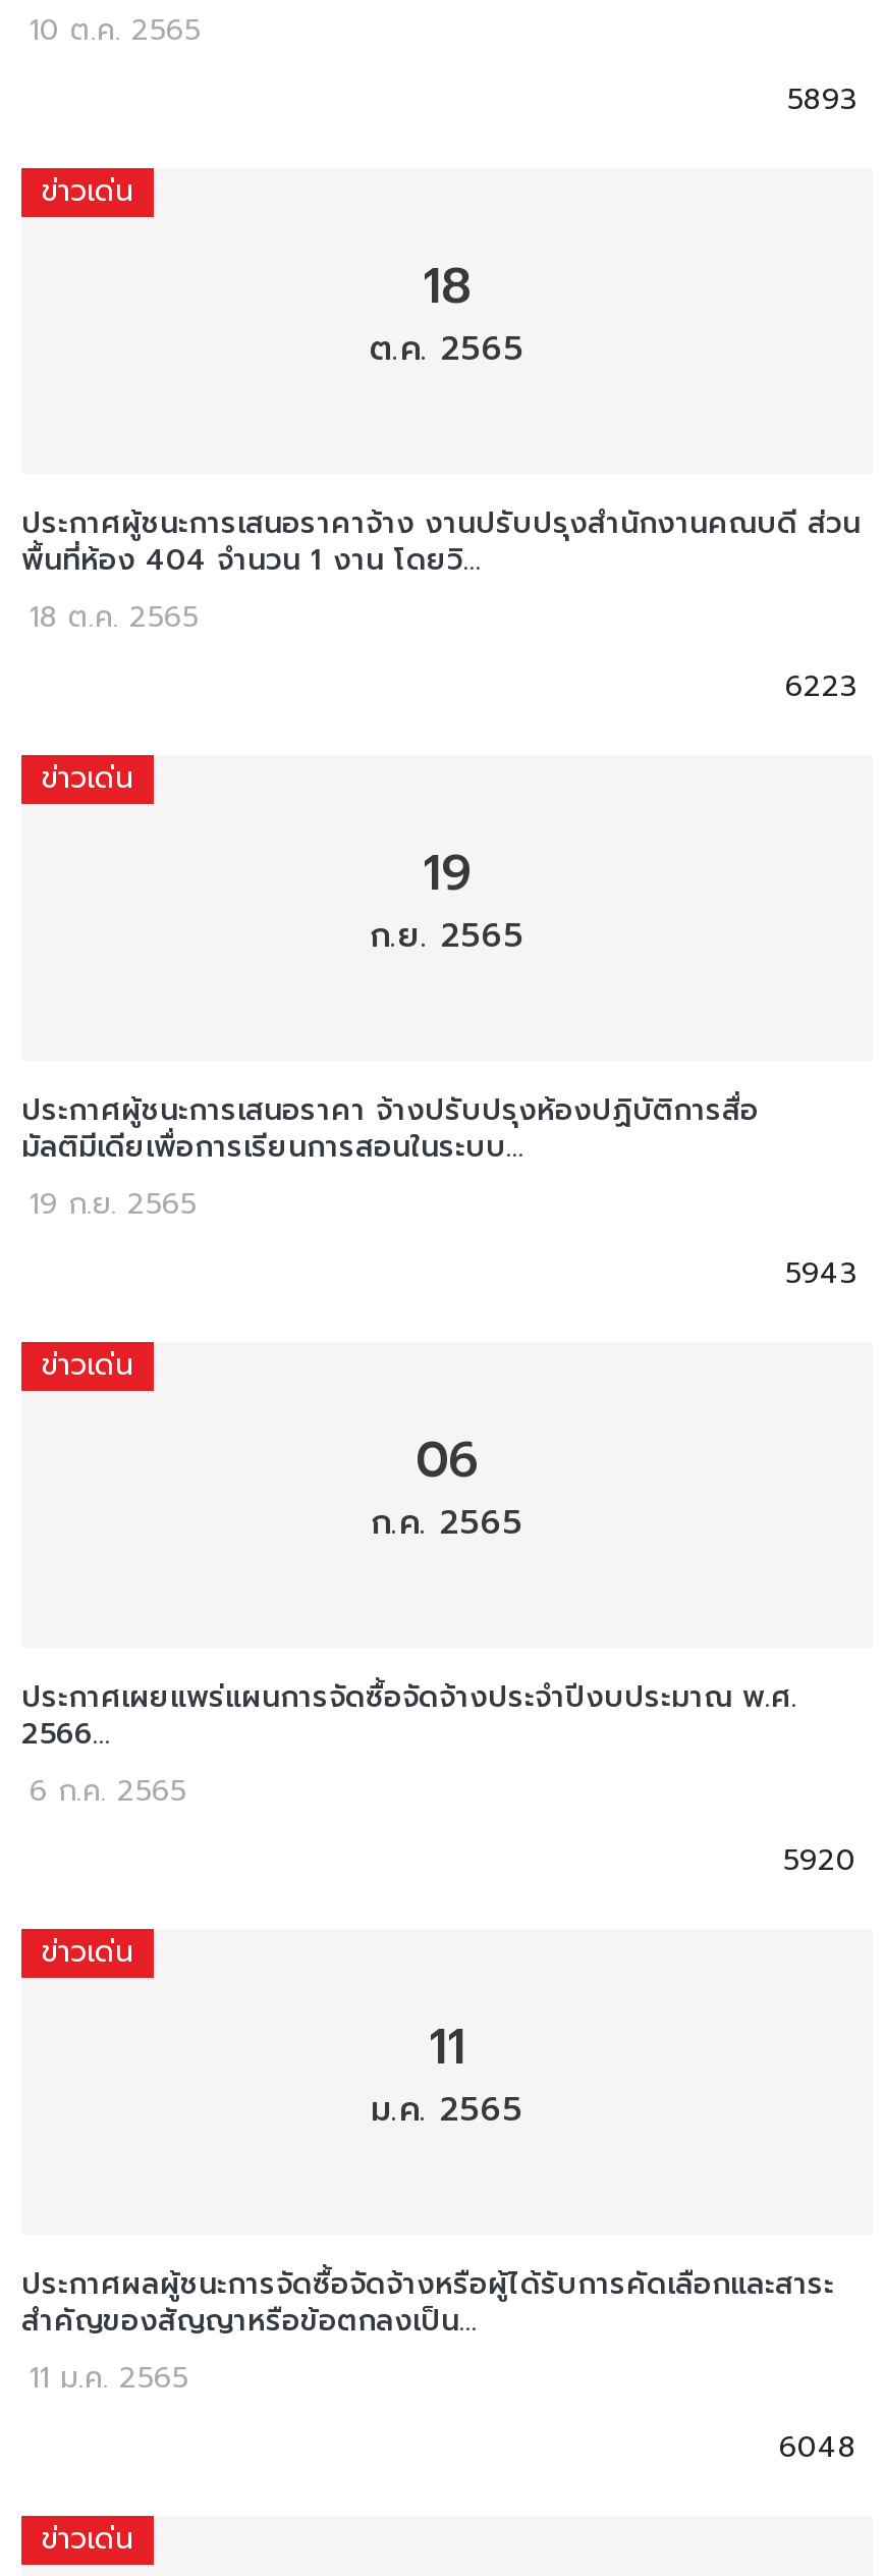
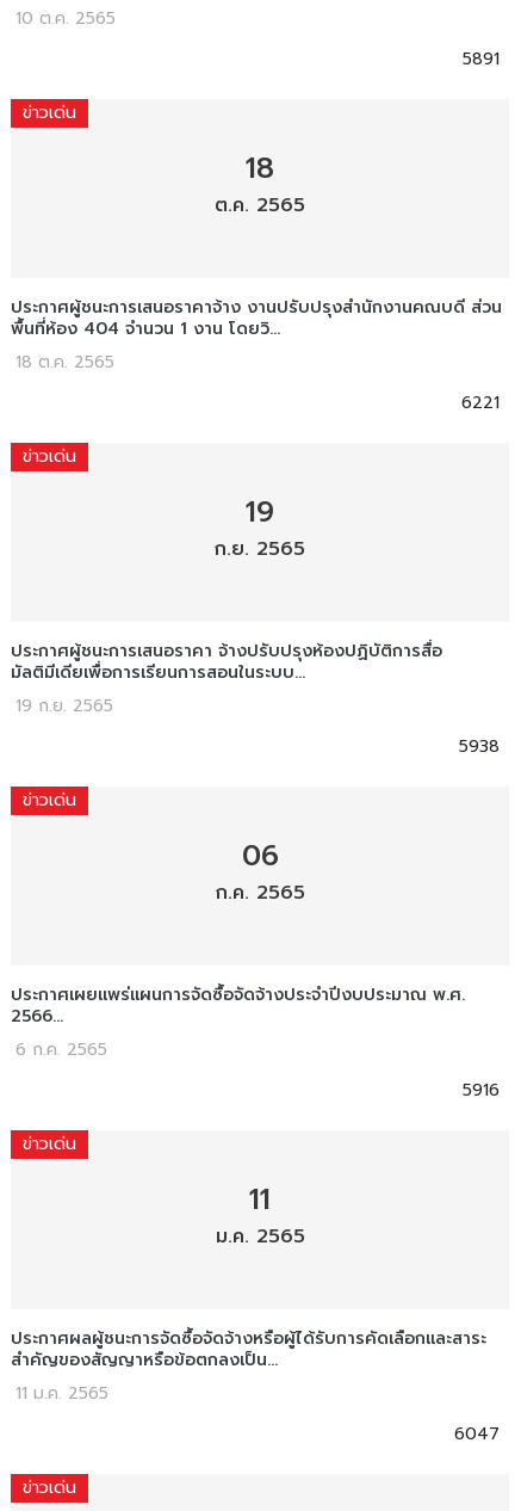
[787,78,857,121] 5893 -> [463,47,500,72] 5891
[785,665,857,708] 6223 -> [461,390,500,415] 6221
[785,1252,857,1295] 5943 -> [459,734,500,759] 5938
[783,1839,857,1882] 5920 -> [463,1078,500,1103] 5916
[779,2426,857,2469] 6048 -> [454,1421,500,1447] 6047

